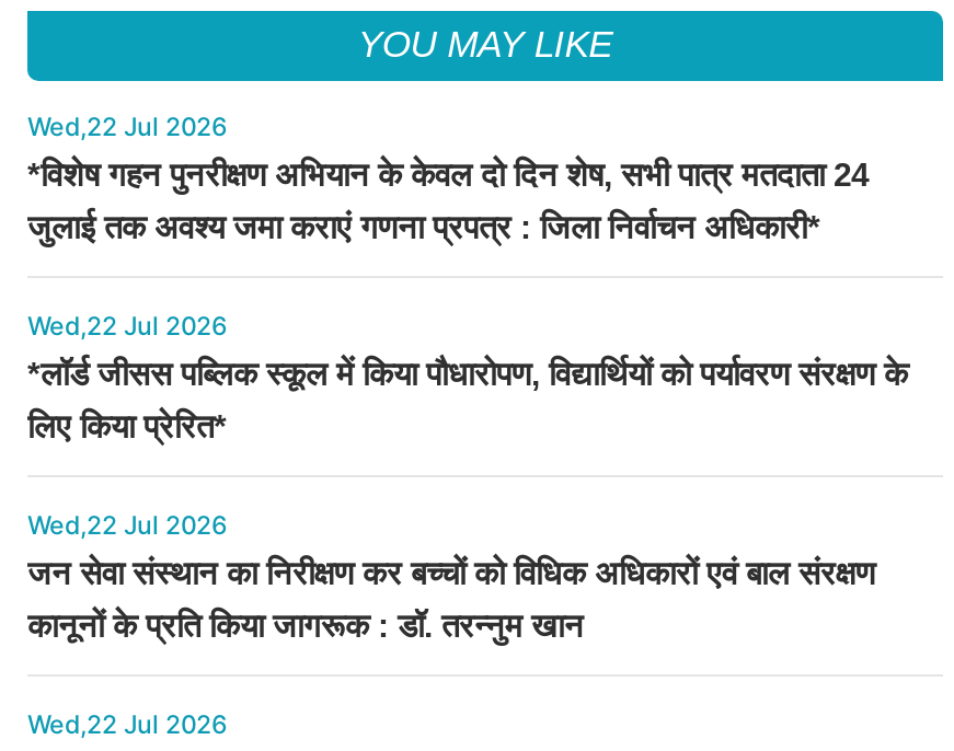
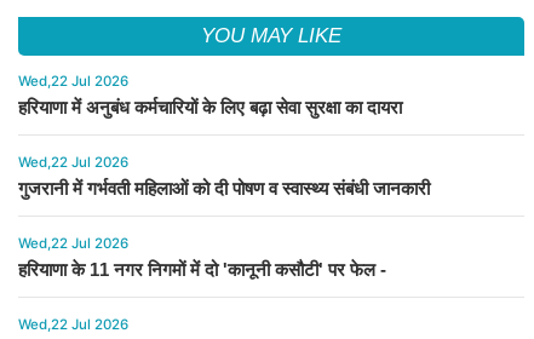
[27,156,869,246] *विशेष गहन पुनरीक्षण अभियान के केवल दो दिन शेष, सभी पात्र मतदाता 24 | जुलाई तक अवश्य जमा कराएं गणना प्रपत्र : जिला निर्वाचन अधिकारी* -> [18,97,402,118] हरियाणा में अनुबंध कर्मचारियों के लिए बढ़ा सेवा सुरक्षा का दायरा
[27,356,908,445] *लॉर्ड जीसस पब्लिक स्कूल में किया पौधारोपण, विद्यार्थियों को पर्यावरण संरक्षण के | लिए किया प्रेरित* -> [18,178,430,199] गुजरानी में गर्भवती महिलाओं को दी पोषण व स्वास्थ्य संबंधी जानकारी
[27,555,875,645] जन सेवा संस्थान का निरीक्षण कर बच्चों को विधिक अधिकारों एवं बाल संरक्षण | कानूनों के प्रति किया जागरूक : डॉ. तरन्नुम खान -> [18,260,386,280] हरियाणा के 11 नगर निगमों में दो 'कानूनी कसौटी' पर फेल -

